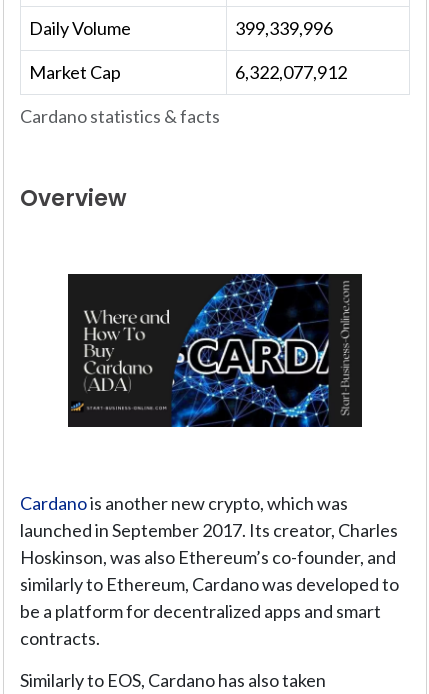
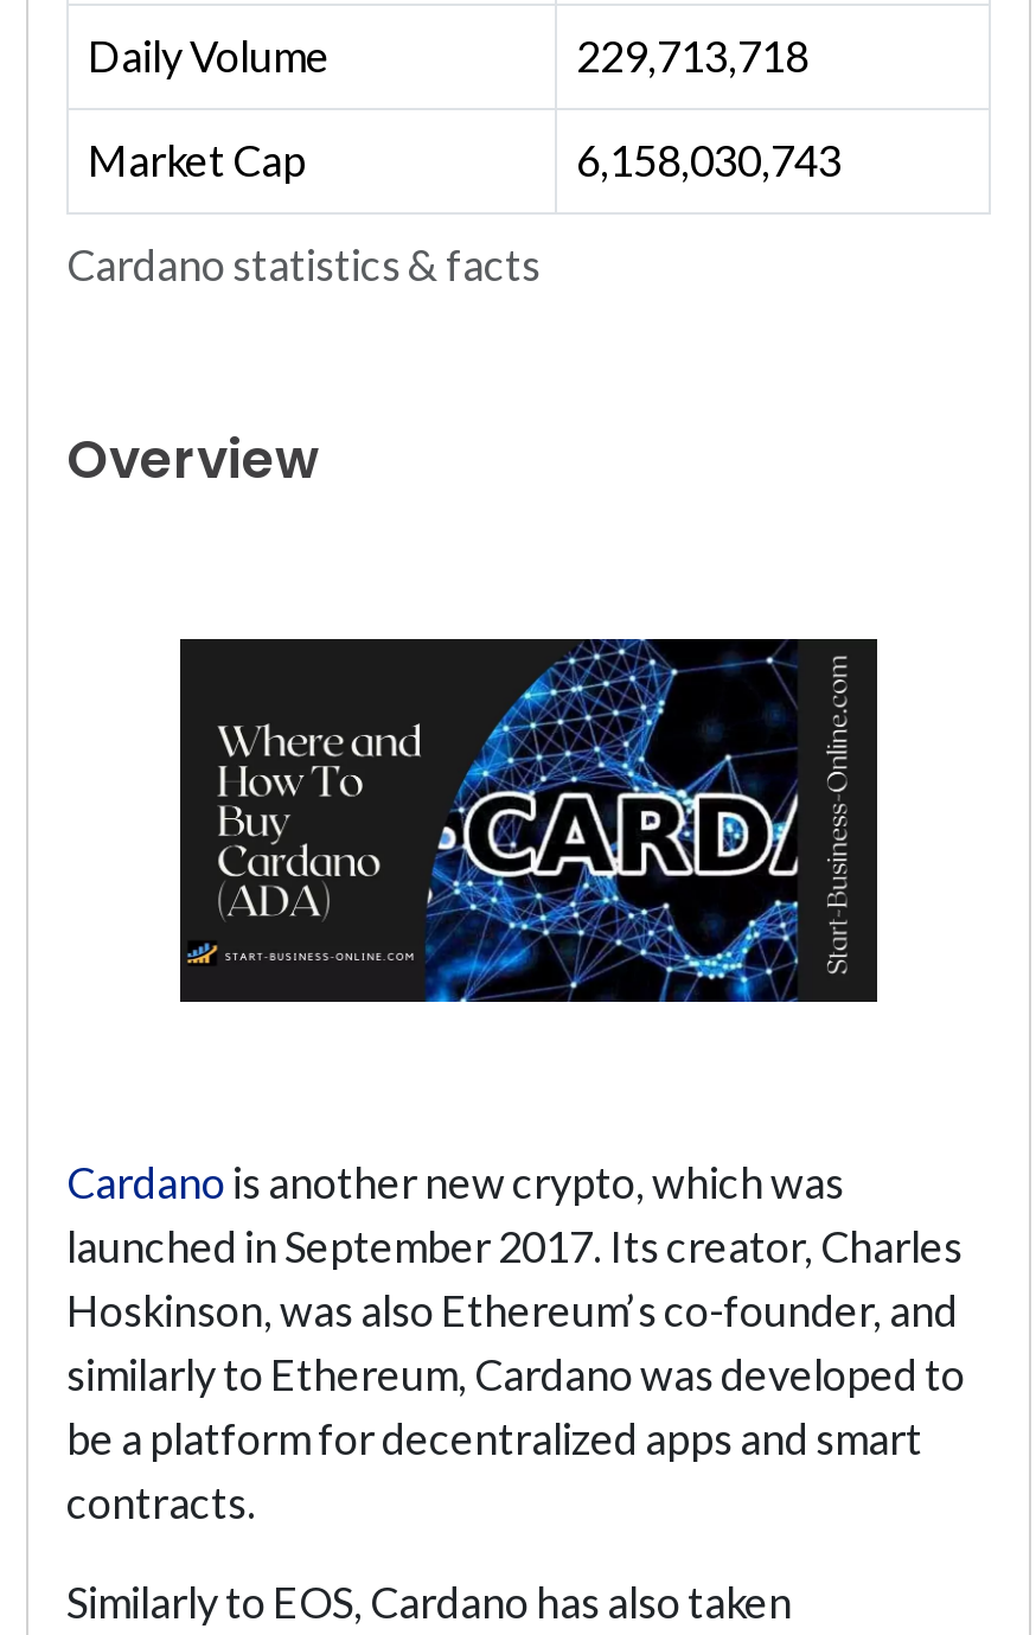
[235,17,333,39] 399,339,996 -> [576,29,808,81] 229,713,718
[235,61,347,83] 6,322,077,912 -> [576,133,842,185] 6,158,030,743

